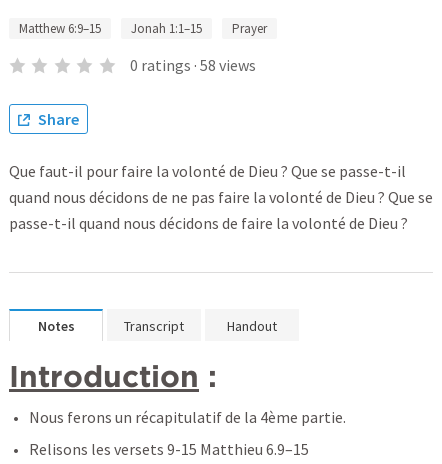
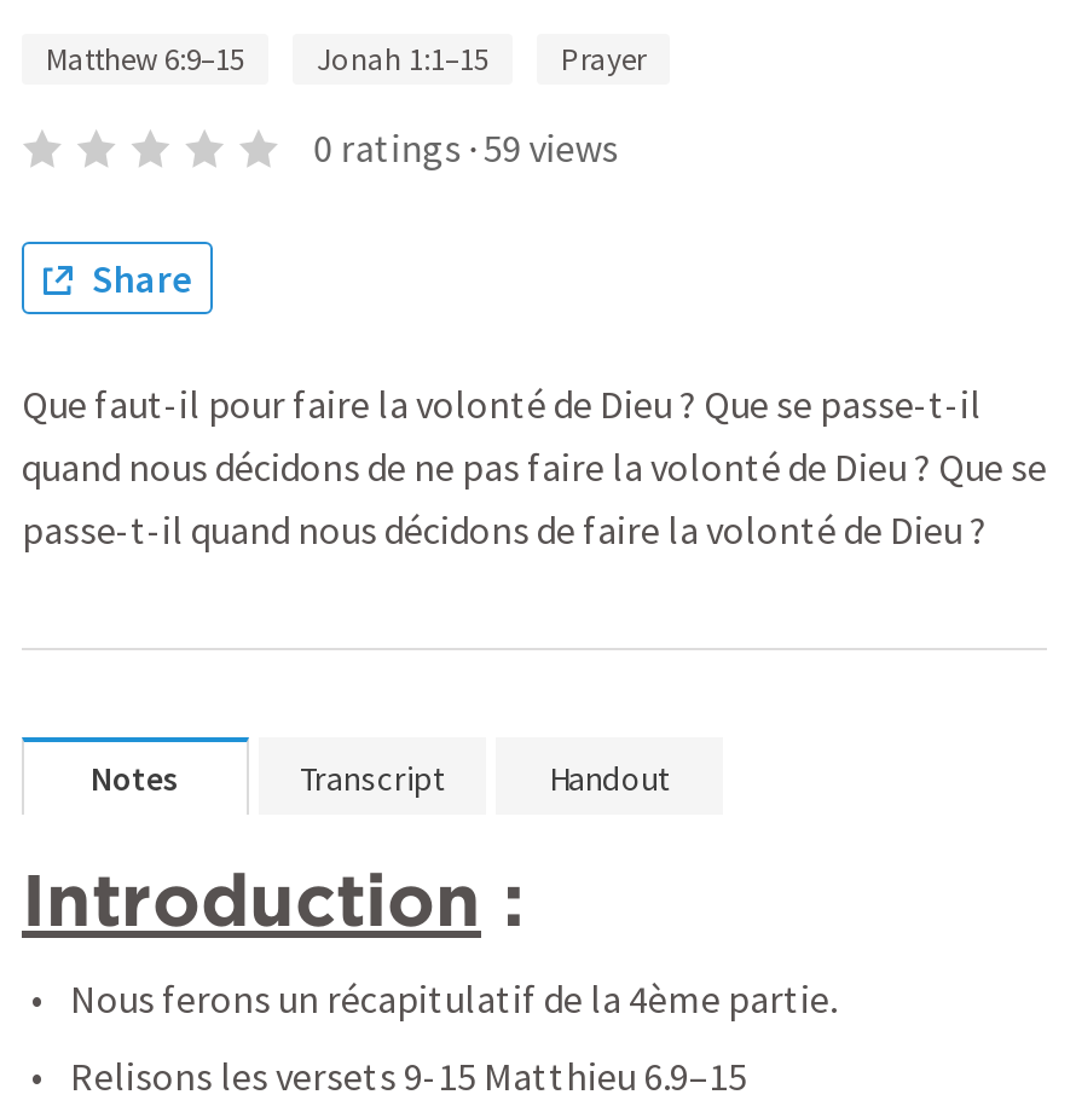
[130,55,256,75] 0 ratings · 58 views -> [314,123,618,172] 0 ratings · 59 views

